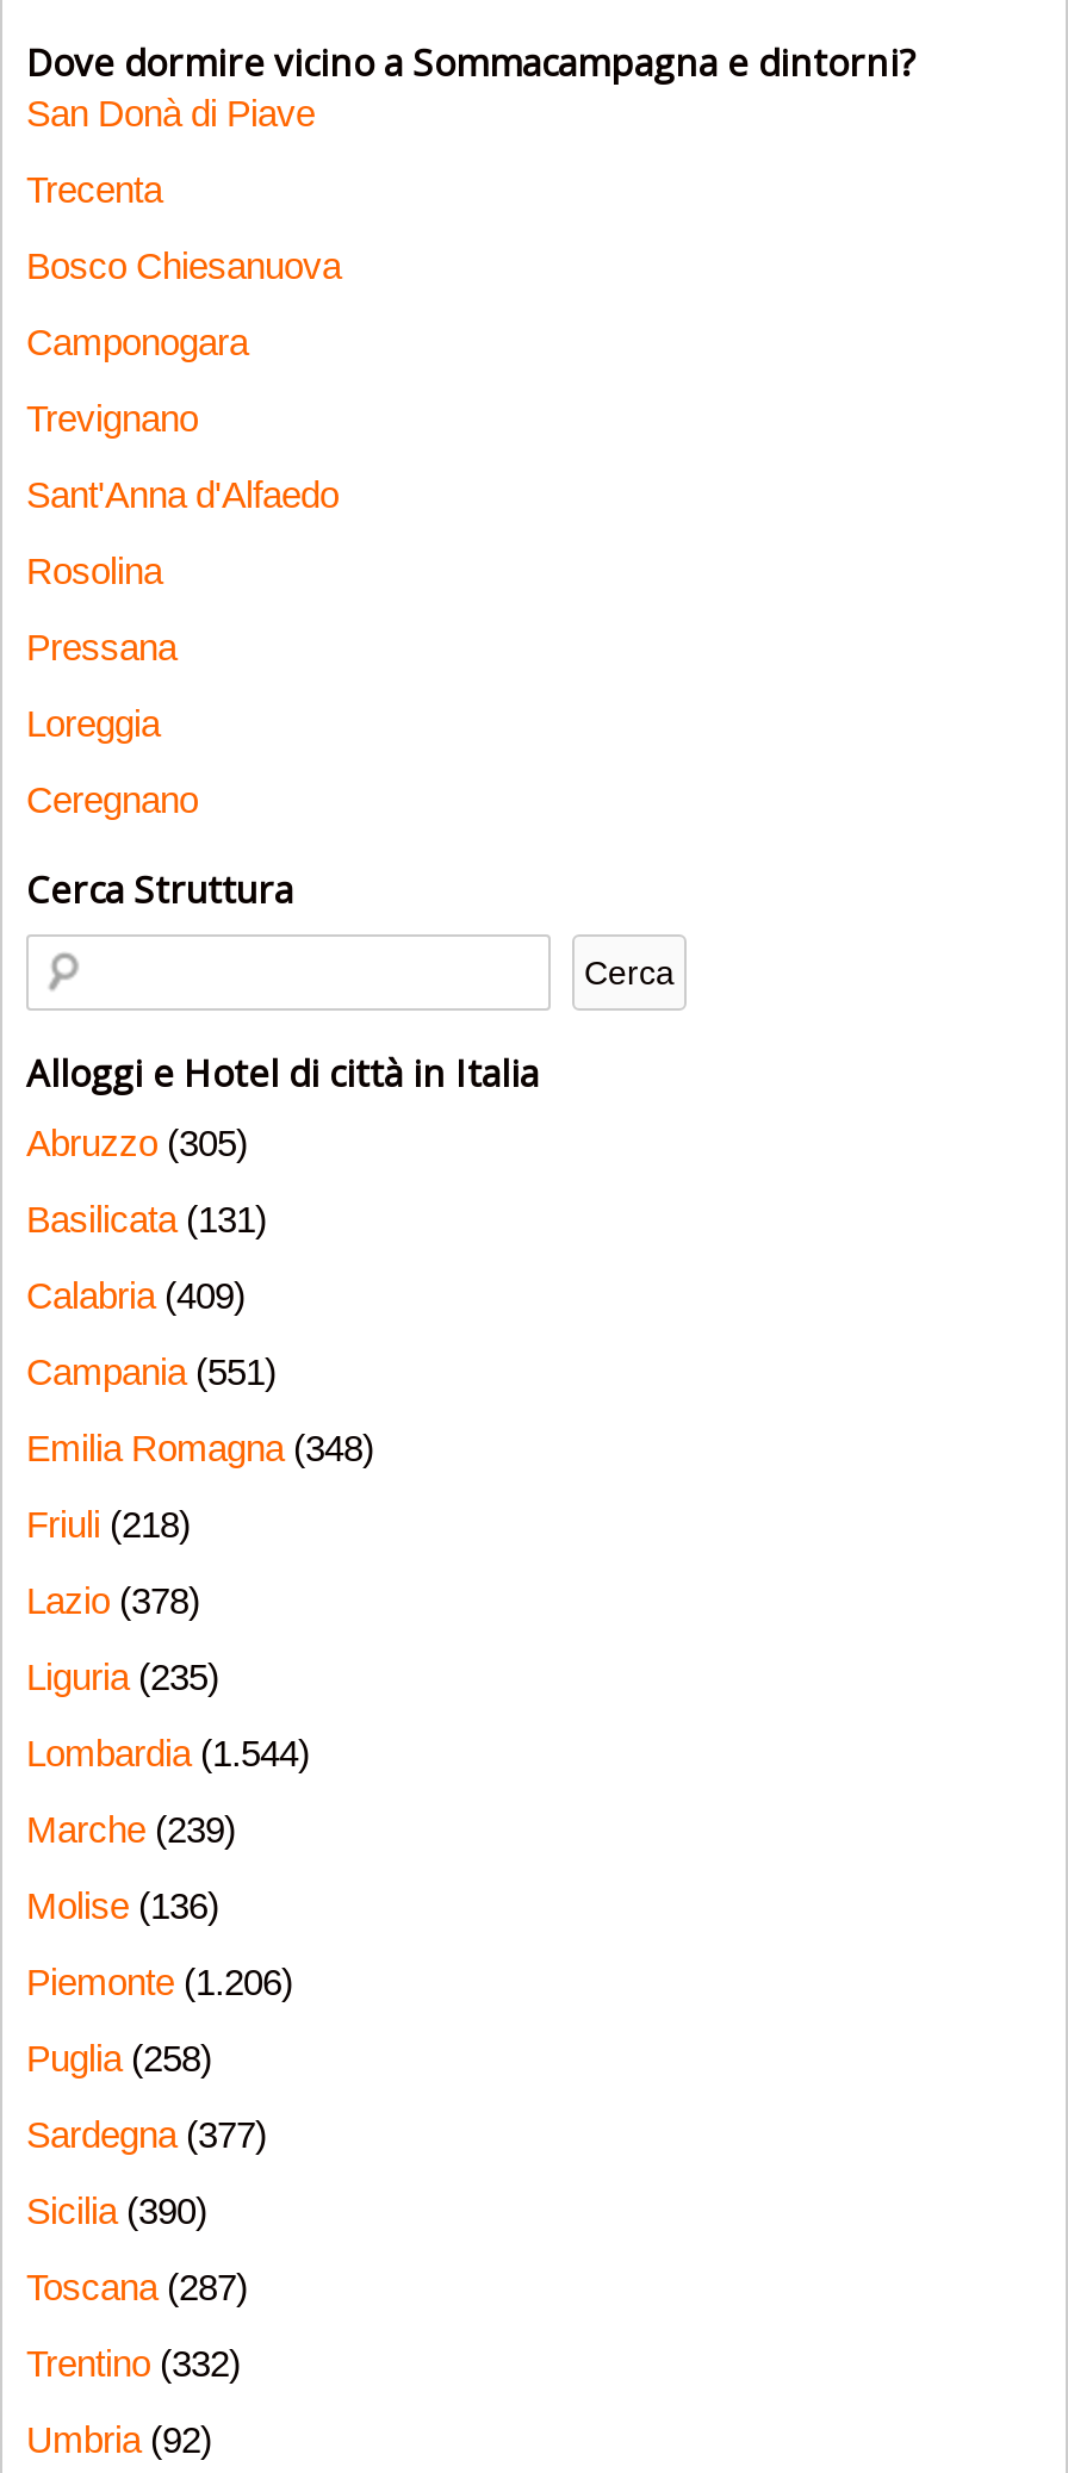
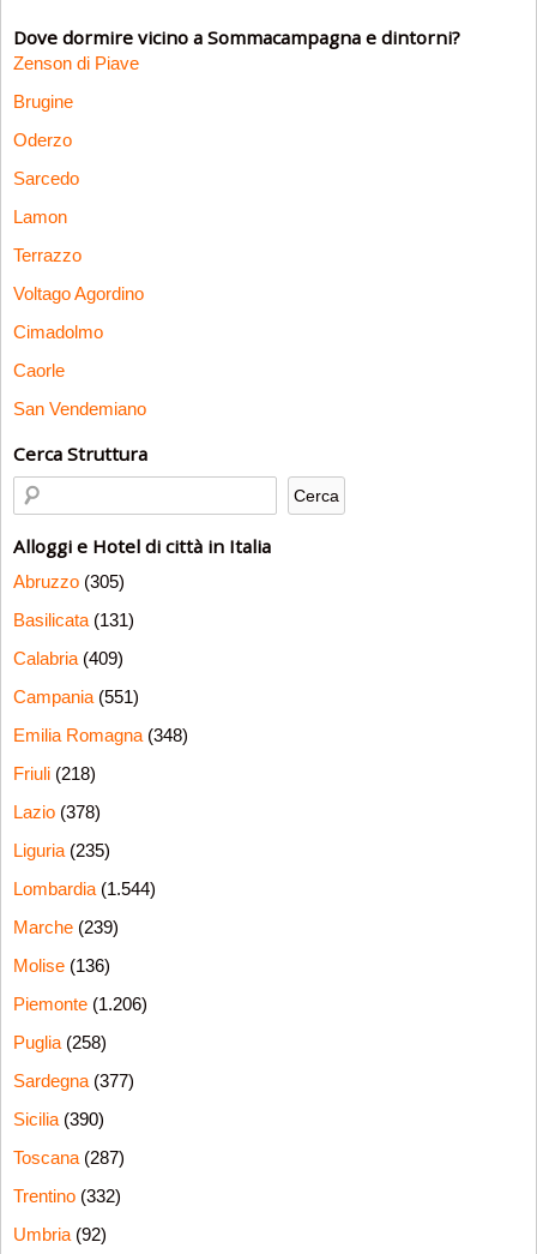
[26,93,315,133] San Donà di Piave -> [13,53,139,73] Zenson di Piave
[26,169,162,210] Trecenta -> [13,91,73,112] Brugine
[26,246,341,286] Bosco Chiesanuova -> [13,130,72,150] Oderzo
[26,322,248,362] Camponogara -> [13,168,79,188] Sarcedo
[26,398,198,439] Trevignano -> [13,206,67,227] Lamon
[26,474,339,515] Sant'Anna d'Alfaedo -> [13,245,82,265] Terrazzo
[26,551,162,591] Rosolina -> [13,283,144,304] Voltago Agordino
[26,627,176,667] Pressana -> [13,322,103,342] Cimadolmo
[26,703,160,744] Loreggia -> [13,360,65,380] Caorle
[26,779,198,820] Ceregnano -> [13,398,146,419] San Vendemiano

